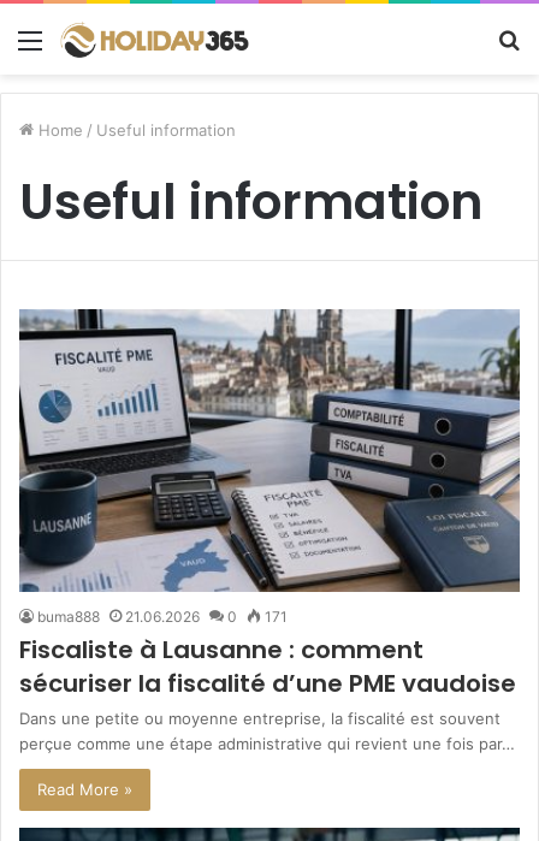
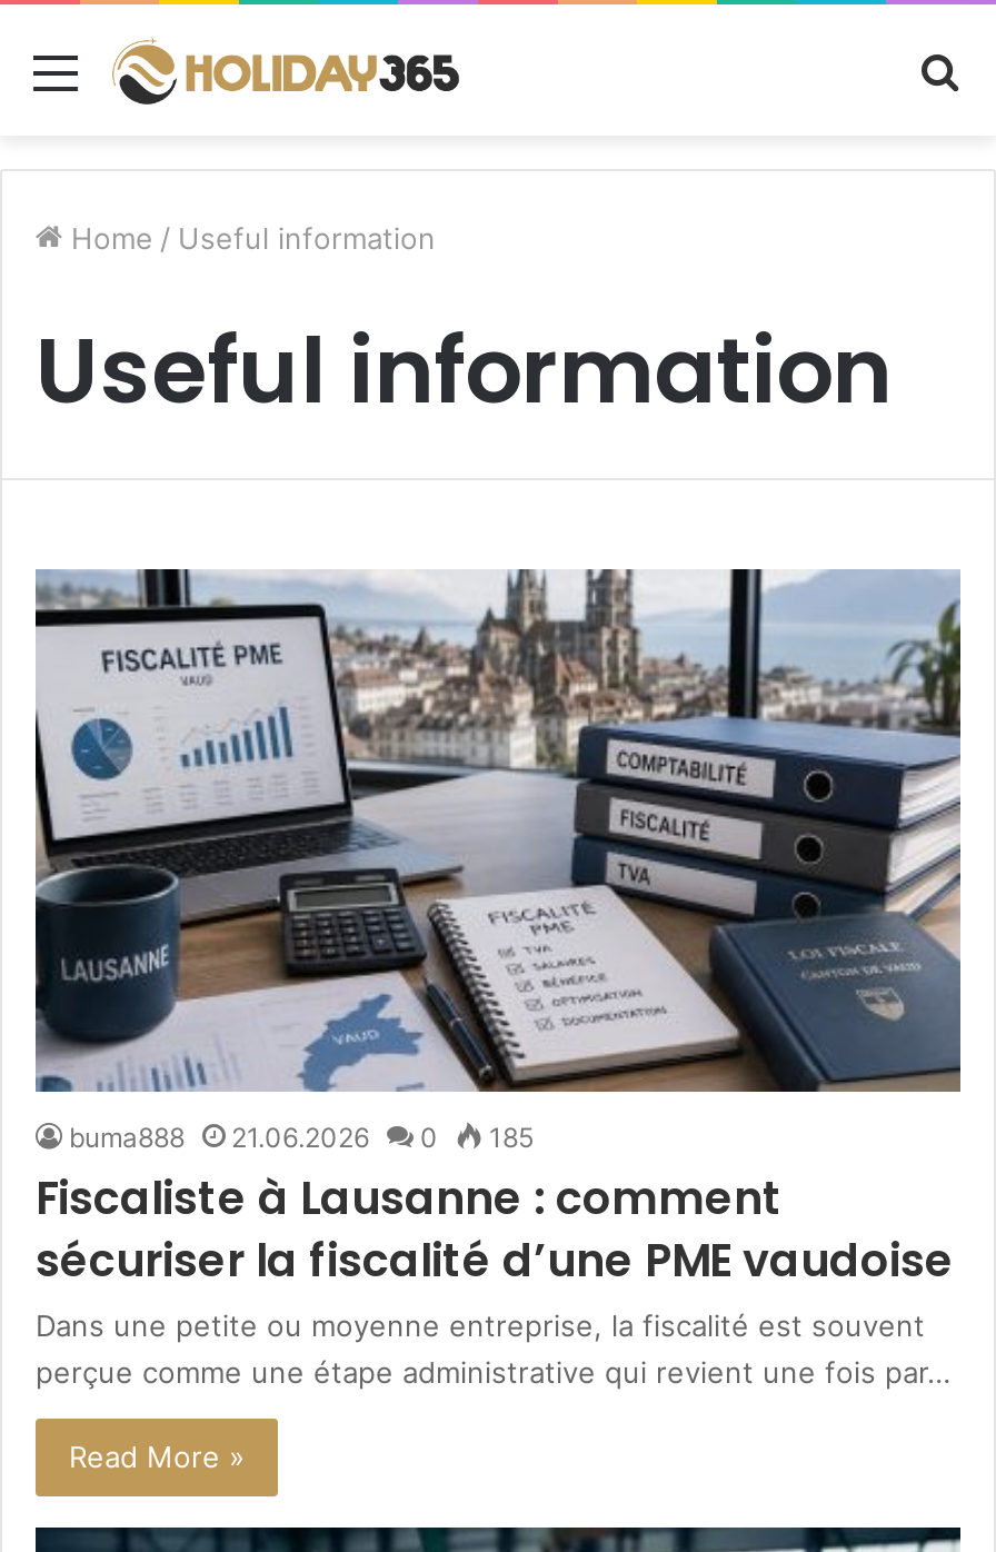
[37,608,288,626] buma888 21.06.2026 0 171 -> [69,1121,534,1154] buma888 21.06.2026 0 185

